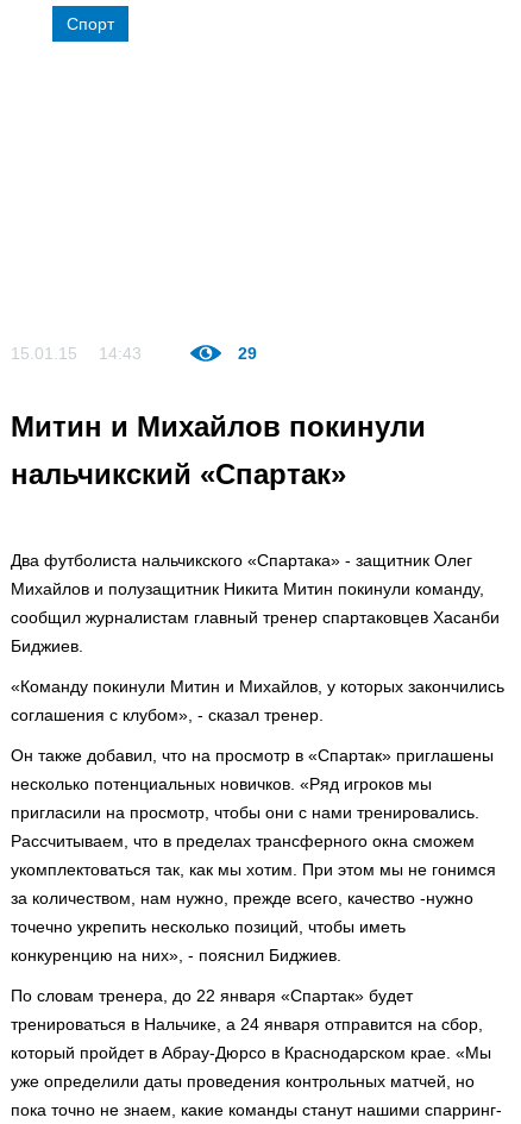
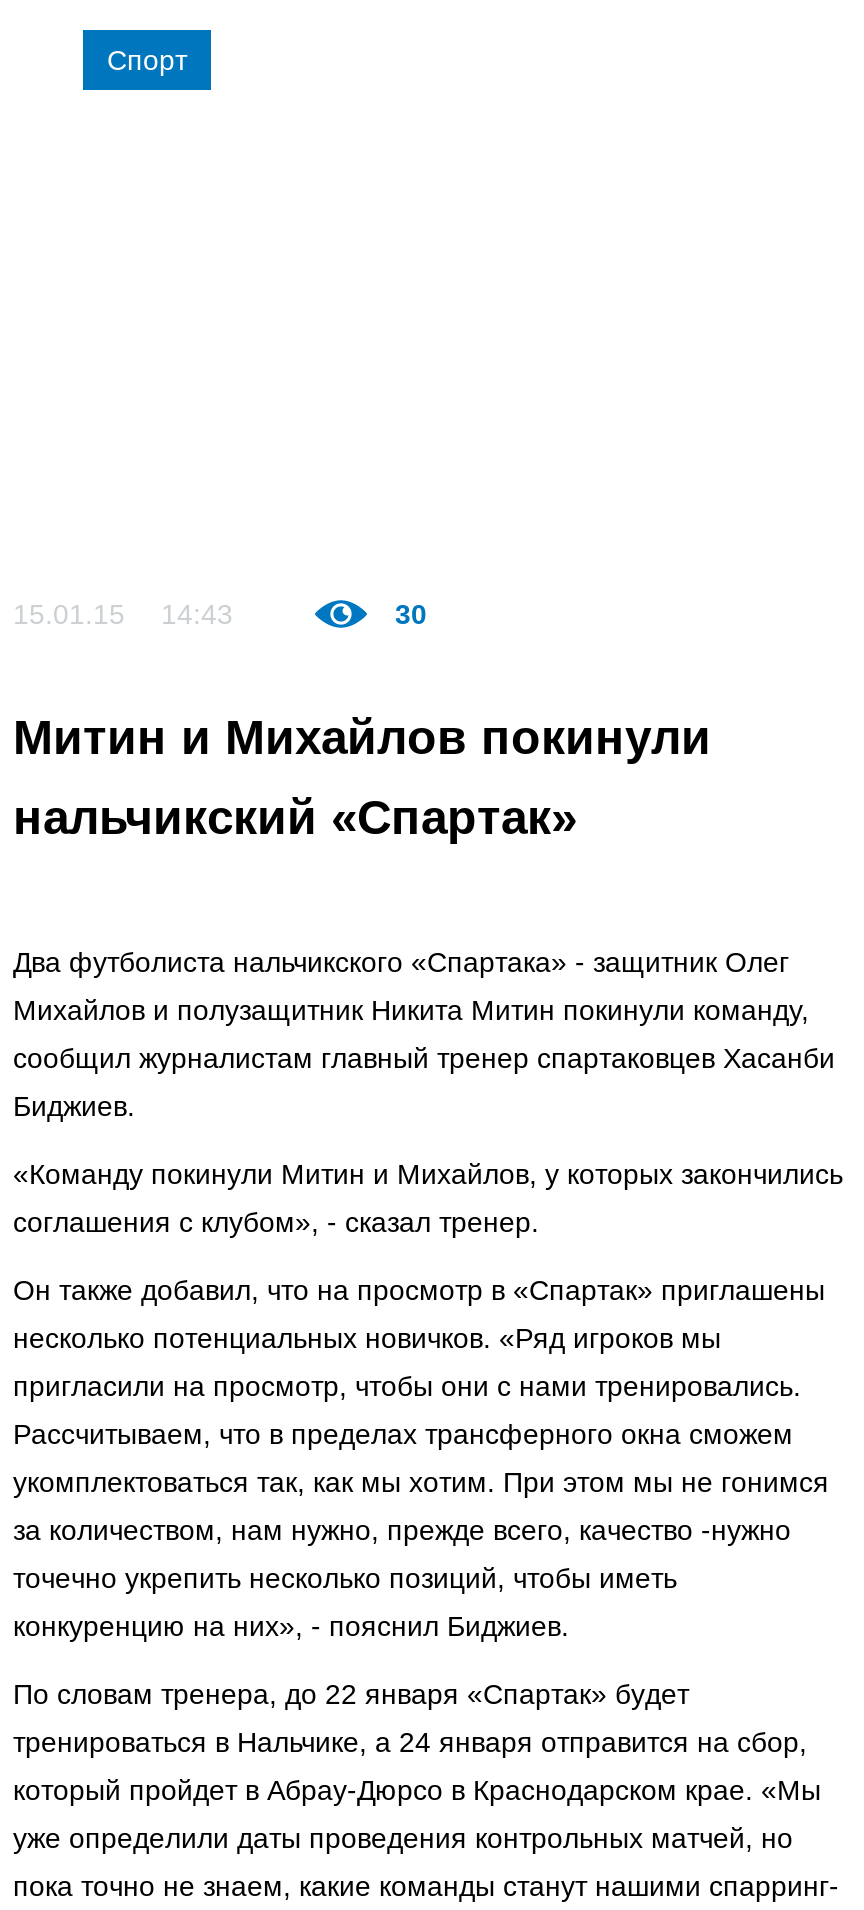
[238,344,257,363] 29 -> [395,598,427,630] 30

